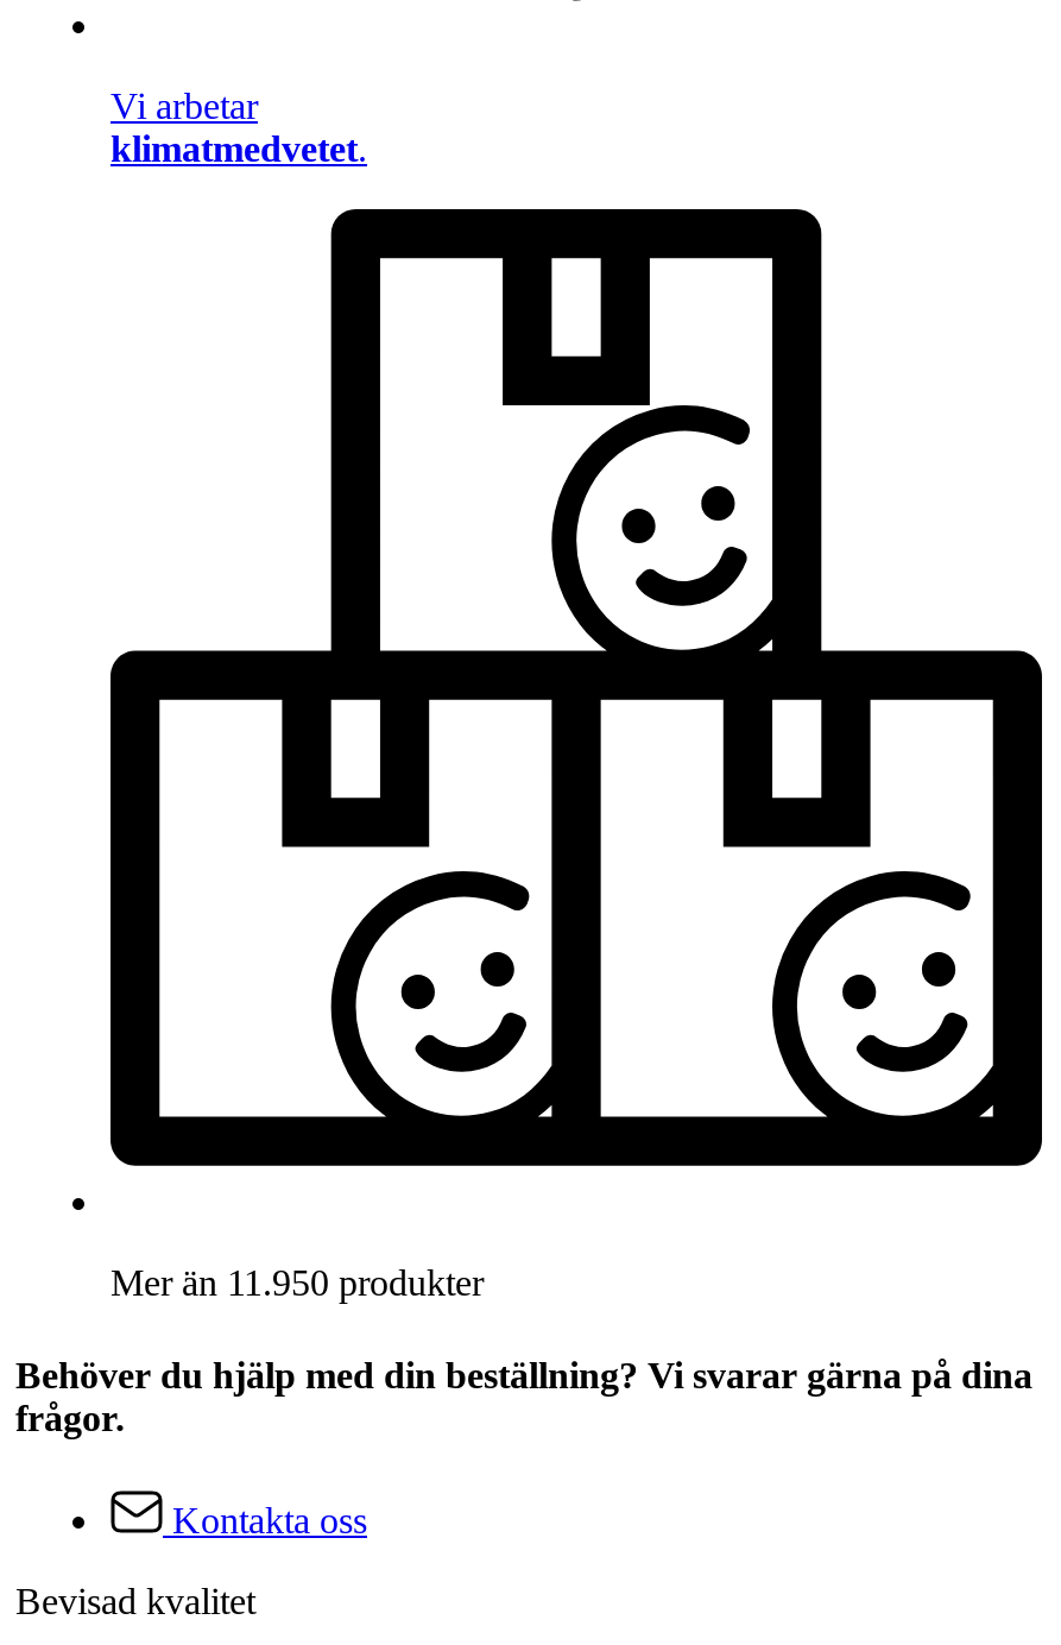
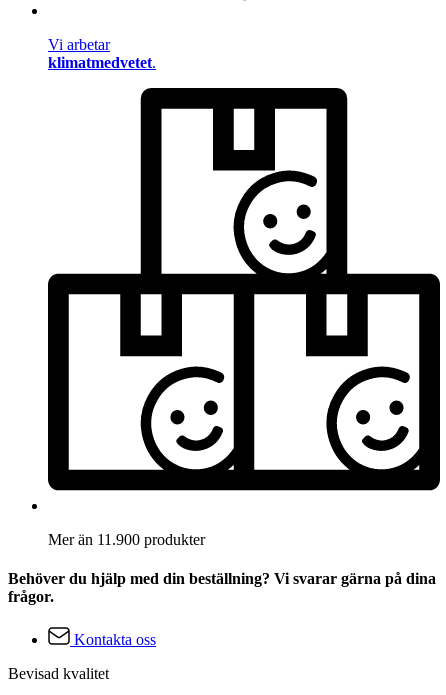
[110,1262,484,1302] Mer än 11.950 produkter -> [48,531,205,548] Mer än 11.900 produkter

